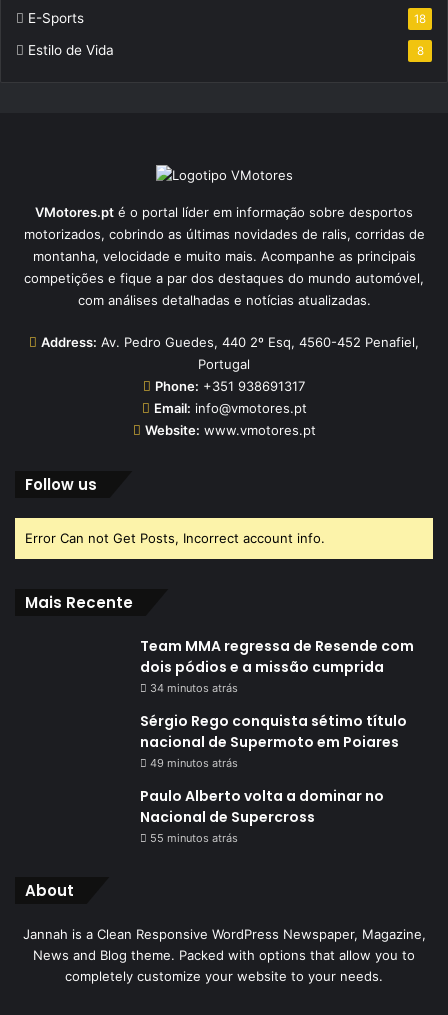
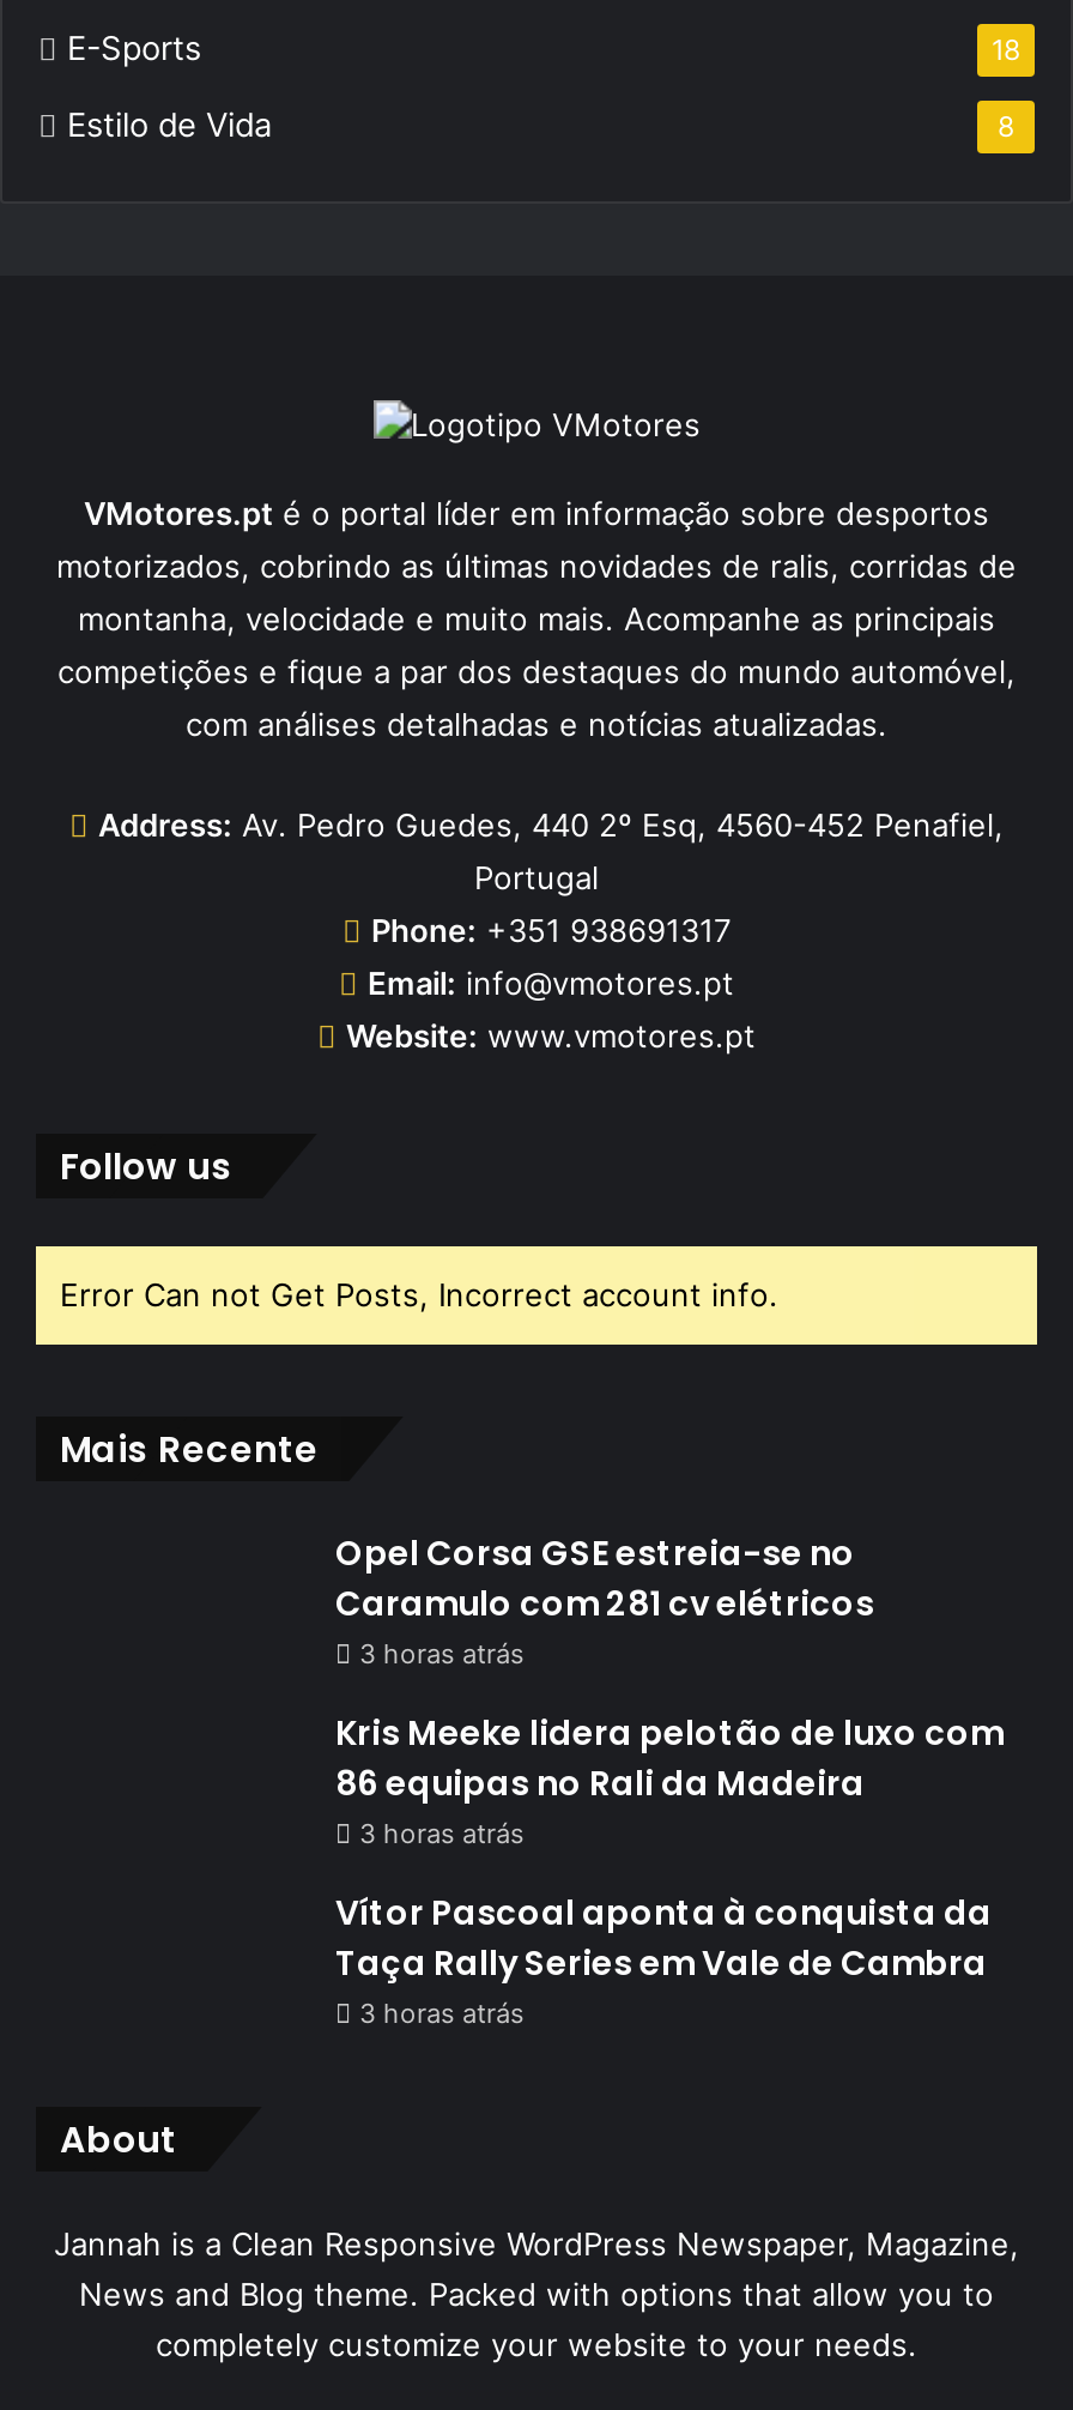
[140,636,414,695] Team MMA regressa de Resende com | dois pódios e a missão cumprida | 34 minutos atrás -> [335,1529,874,1671] Opel Corsa GSE estreia-se no | Caramulo com 281 cv elétricos | 3 horas atrás
[140,711,407,770] Sérgio Rego conquista sétimo título | nacional de Supermoto em Poiares | 49 minutos atrás -> [335,1709,1004,1850] Kris Meeke lidera pelotão de luxo com | 86 equipas no Rali da Madeira | 3 horas atrás
[140,786,384,845] Paulo Alberto volta a dominar no | Nacional de Supercross | 55 minutos atrás -> [335,1889,992,2030] Vítor Pascoal aponta à conquista da | Taça Rally Series em Vale de Cambra | 3 horas atrás

